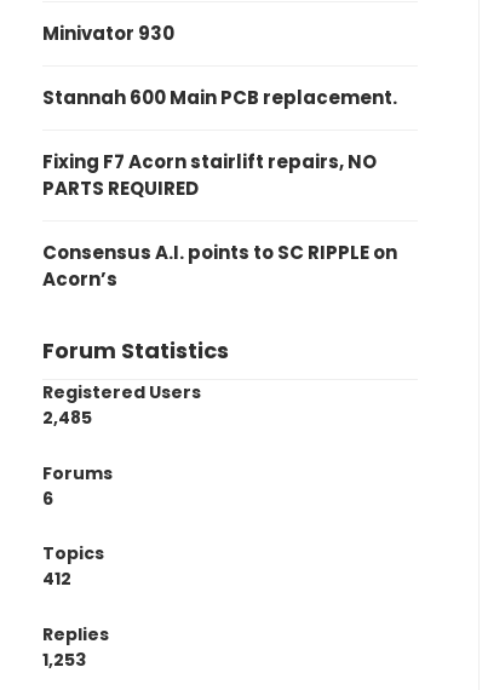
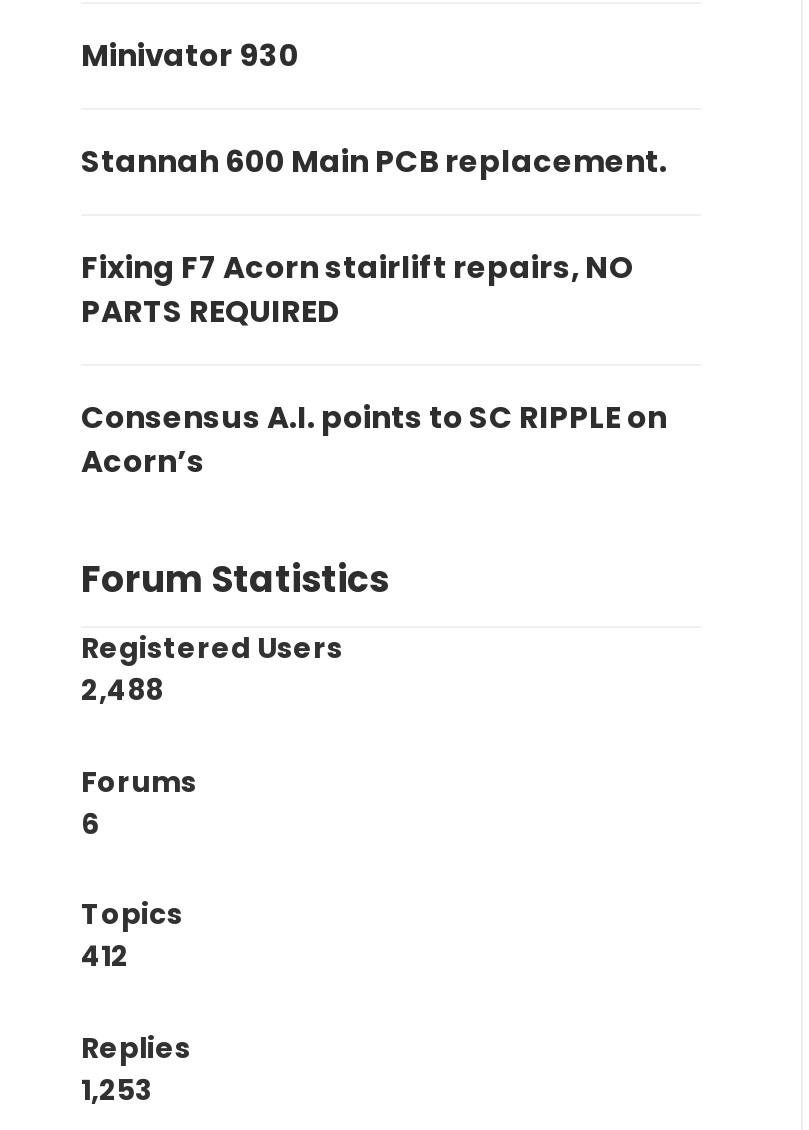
[42,406,92,430] 2,485 -> [81,670,163,710] 2,488

